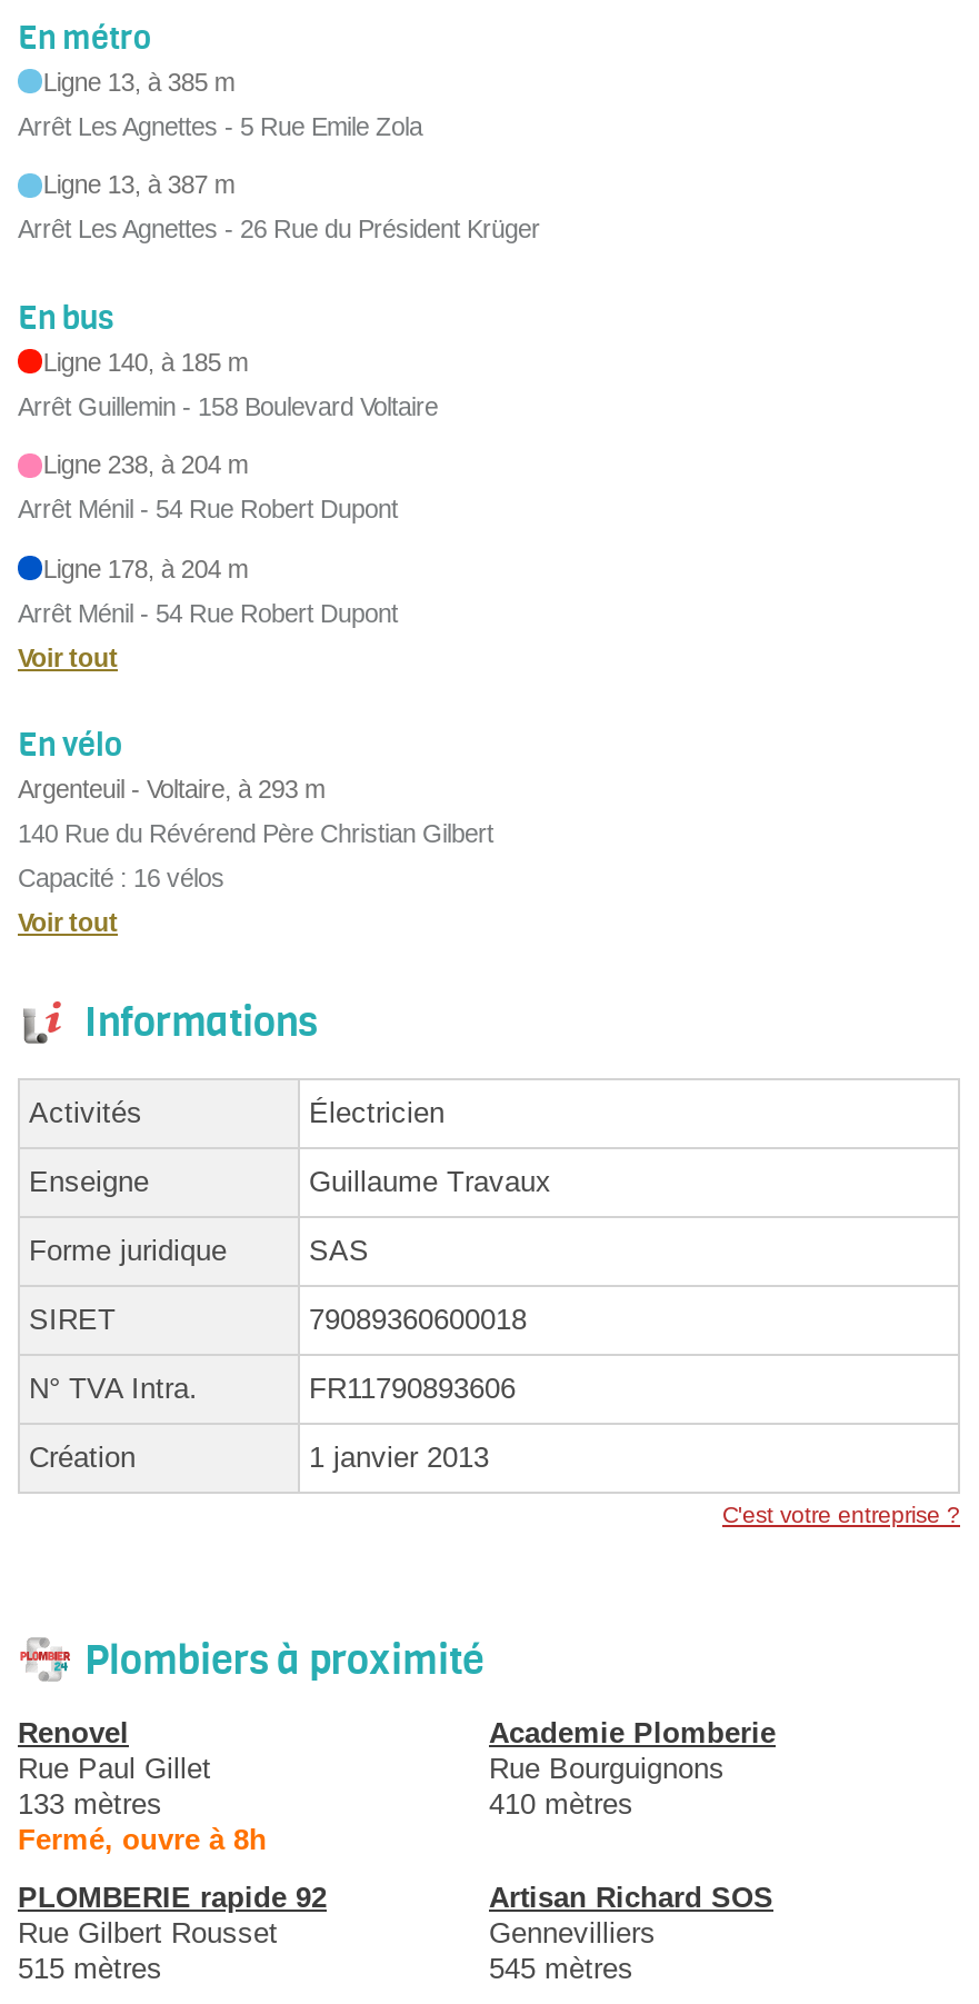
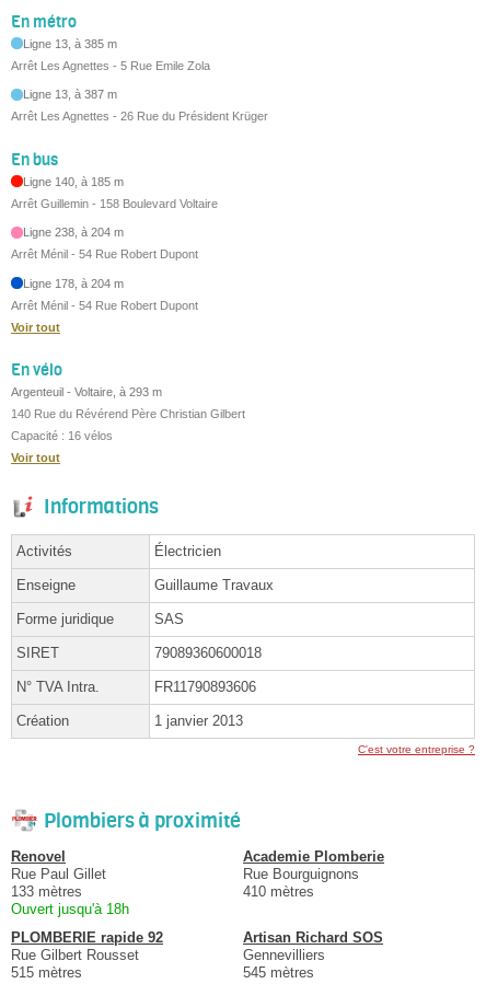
[18,1823,267,1857] Fermé, ouvre à 8h -> [11,901,129,918] Ouvert jusqu'à 18h

